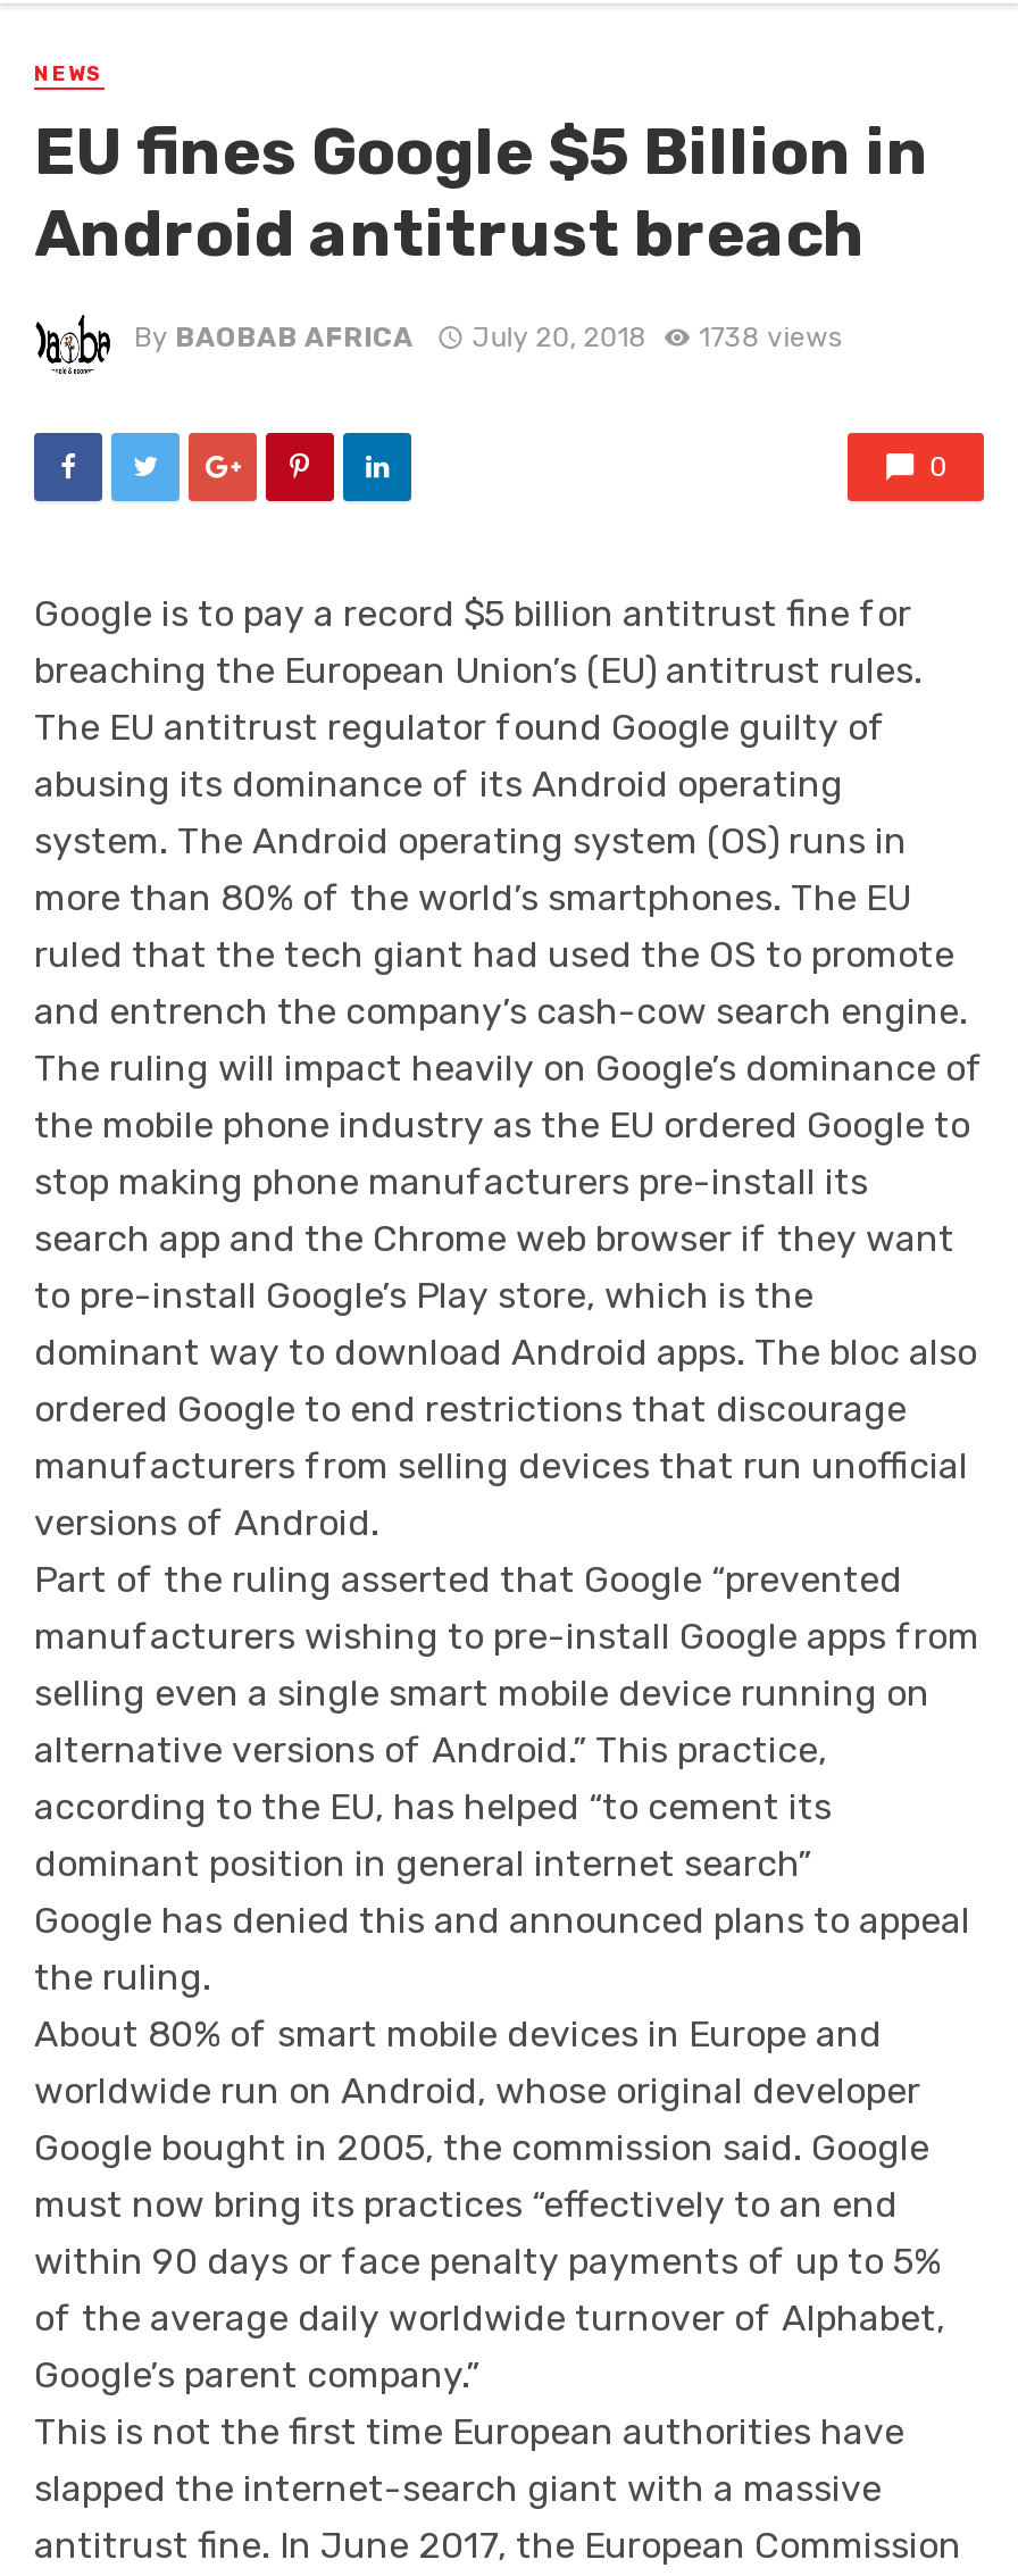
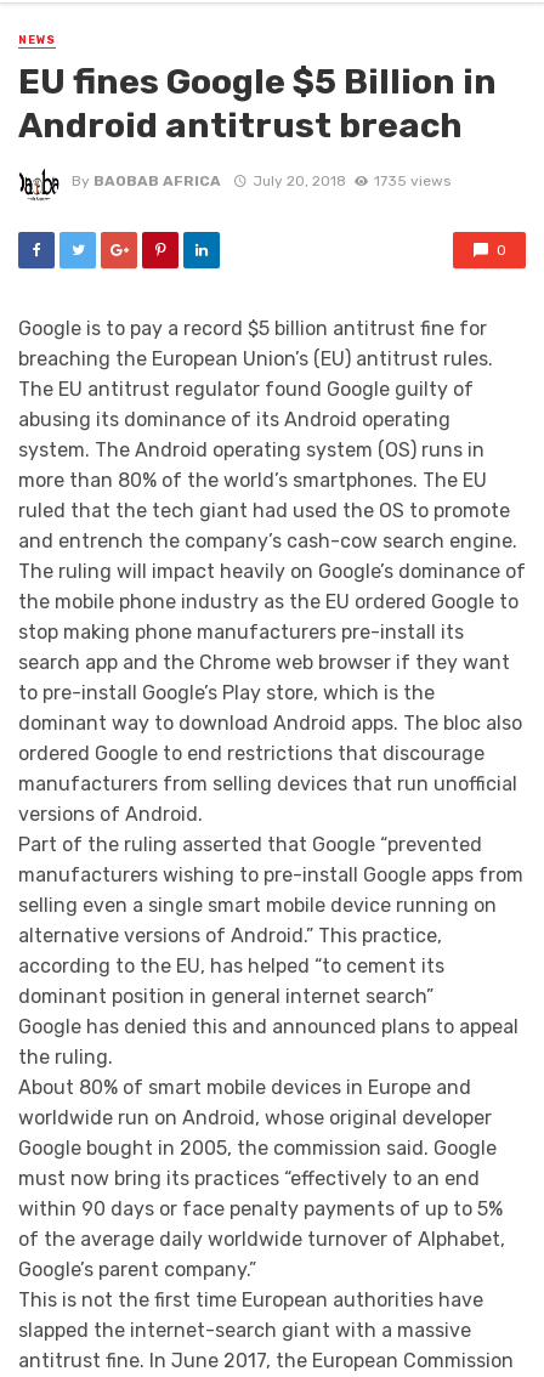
[134,321,842,352] By BAOBAB AFRICA July 20, 2018 1738 views -> [72,172,450,189] By BAOBAB AFRICA July 20, 2018 1735 views

